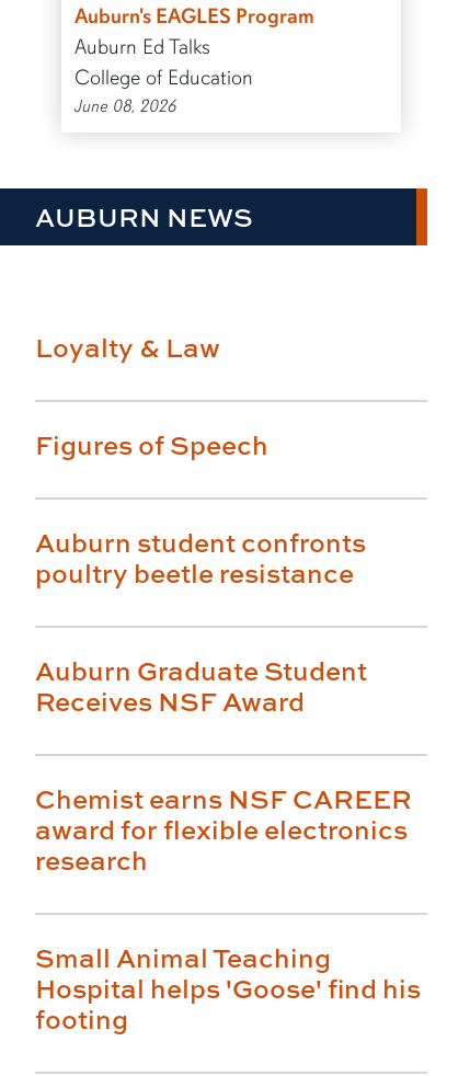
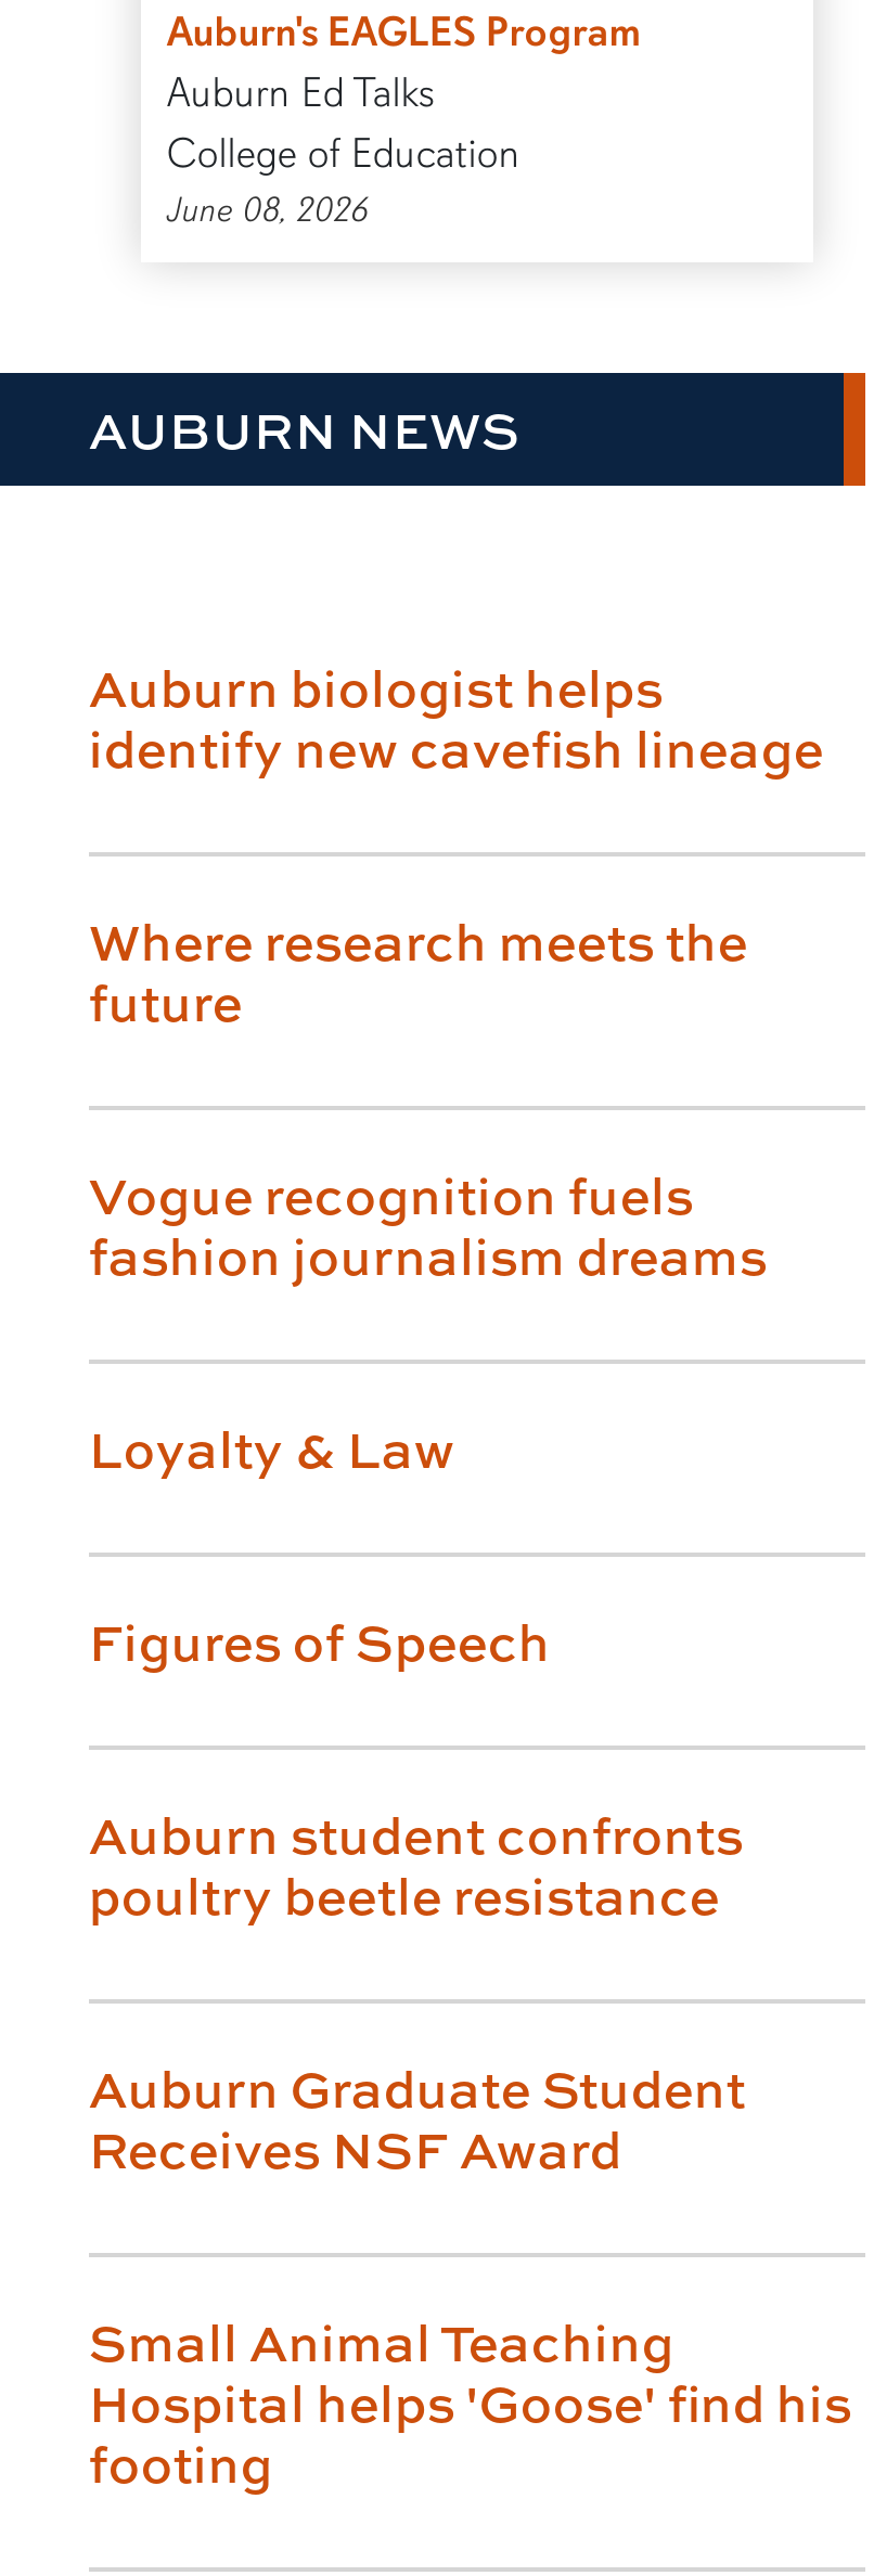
none -> [88,650,824,1290] Auburn biologist helps | identify new cavefish lineage | Where research meets the | future | Vogue recognition fuels | fashion journalism dreams
moved [35,328,367,719] -> [88,1411,746,2183]: Loyalty & Law | Figures of Speech | Auburn student confronts | poultry beetle resistance | Auburn Graduate Student | Receives NSF Award
[35,780,412,877] Chemist earns NSF CAREER | award for flexible electronics | research -> none

